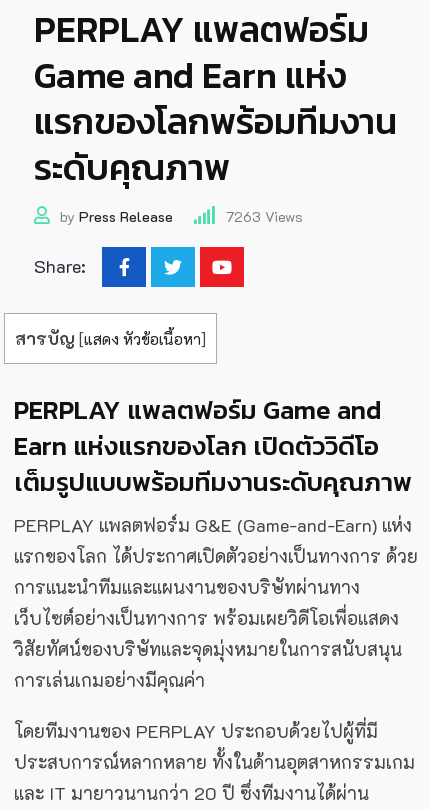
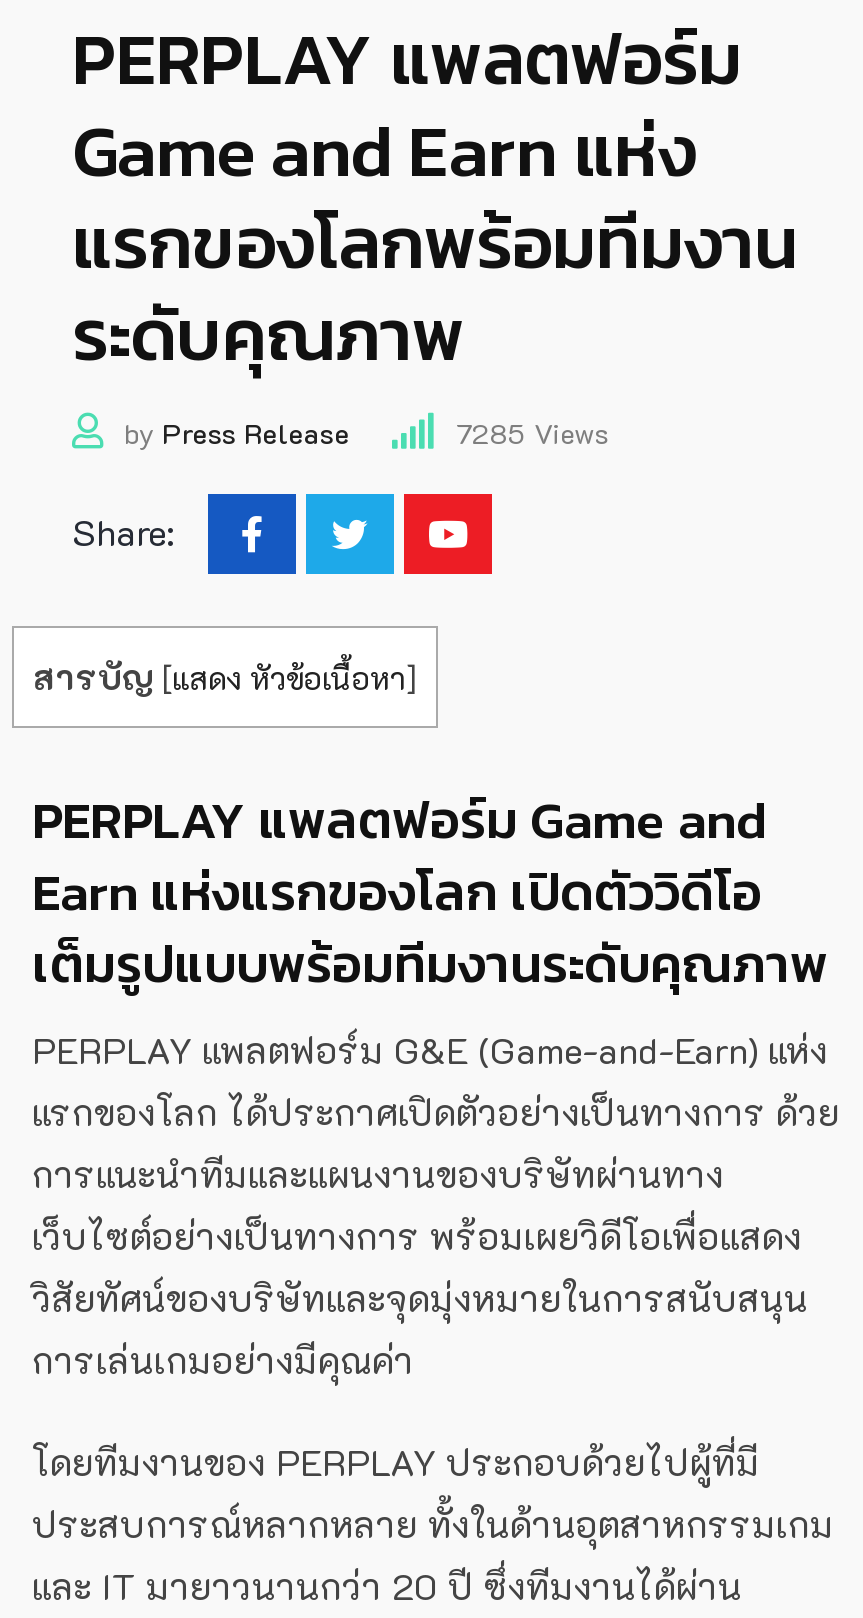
[226,207,303,226] 7263 Views -> [456,415,610,453] 7285 Views

